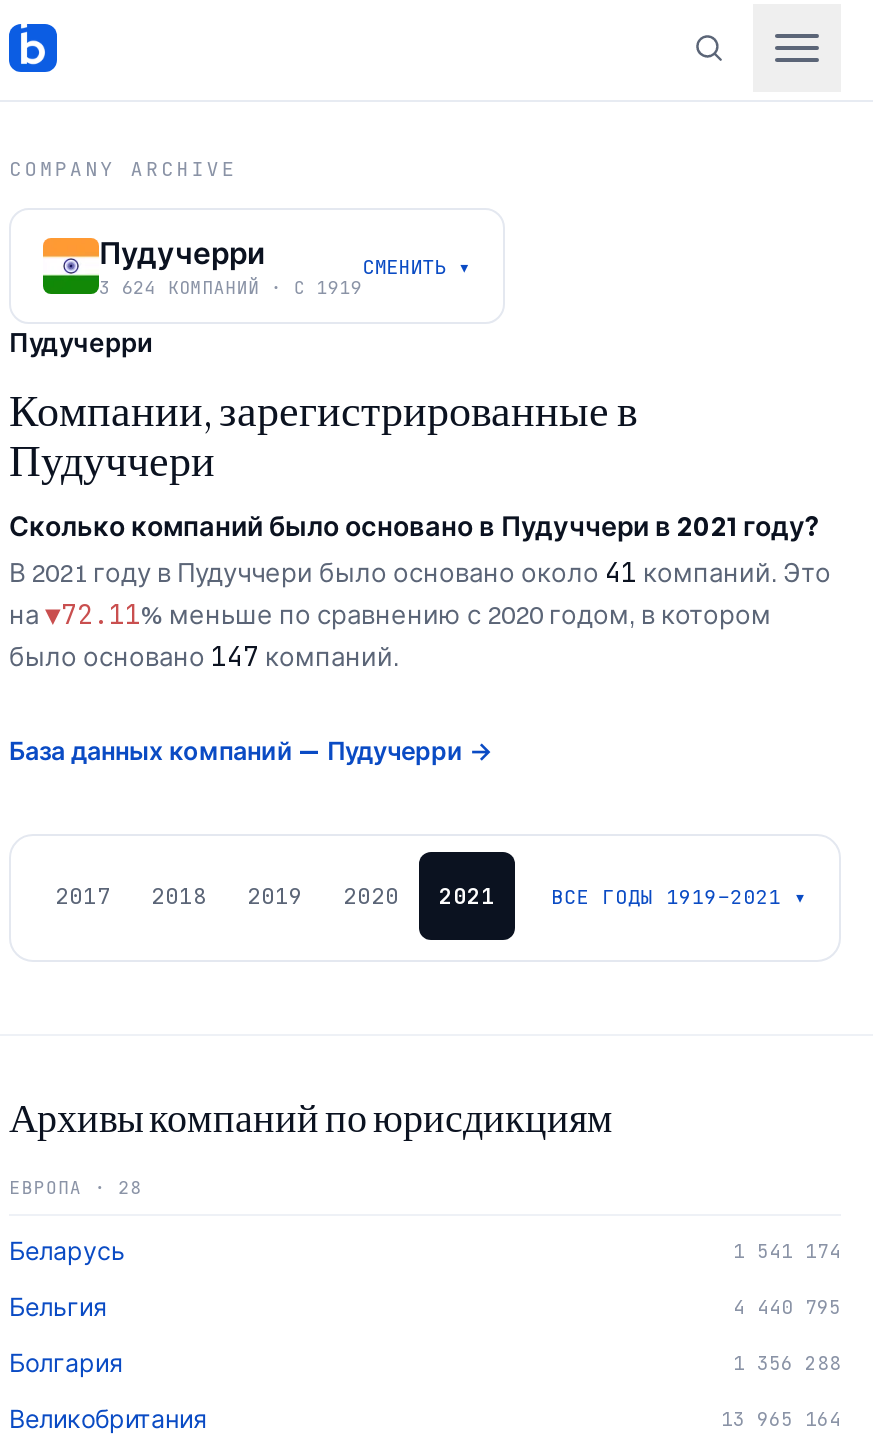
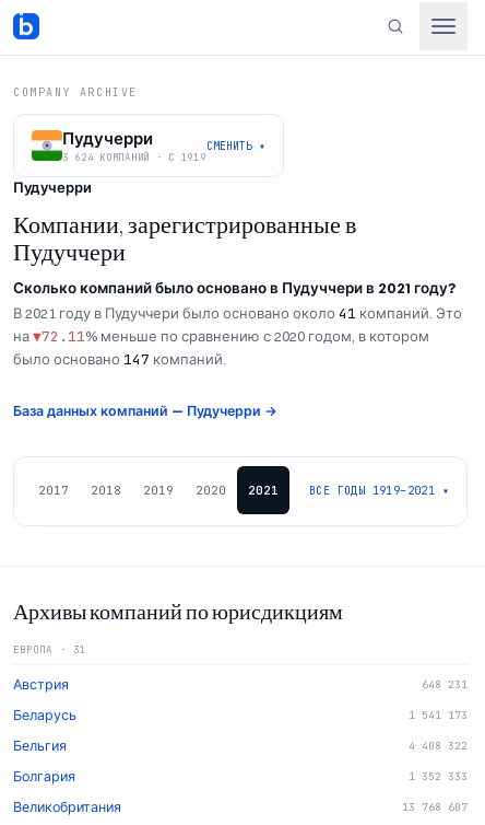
[9,1176,143,1200] ЕВРОПА · 28 -> [13,643,468,693] ЕВРОПА · 31 | Австрия | 648 231
[733,1238,841,1264] 1 541 174 -> [409,708,468,722] 1 541 173
[733,1294,841,1320] 4 440 795 -> [409,739,468,753] 4 408 322
[733,1350,841,1376] 1 356 288 -> [409,769,468,783] 1 352 333
[721,1406,841,1432] 13 965 164 -> [402,800,468,814] 13 768 607

